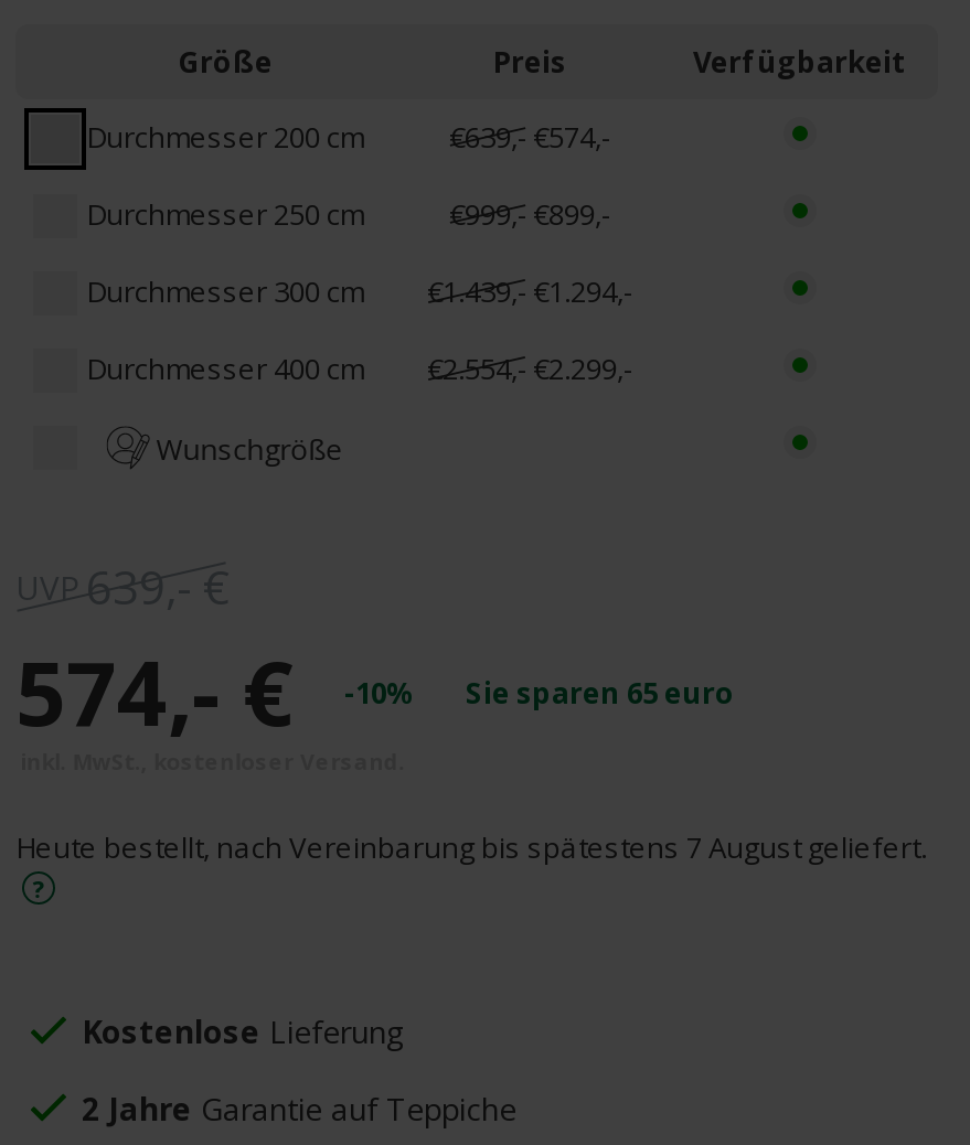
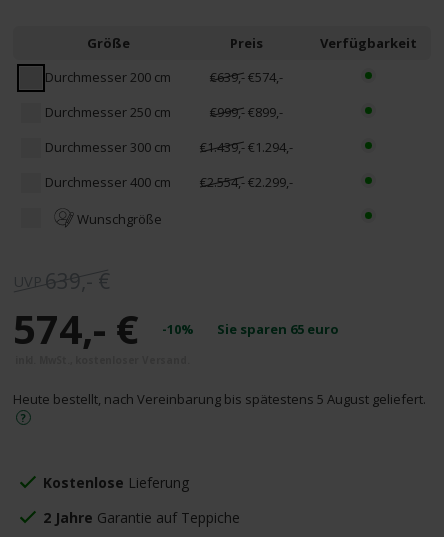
[15,828,927,868] Heute bestellt, nach Vereinbarung bis spätestens 7 August geliefert. -> [13,390,426,408] Heute bestellt, nach Vereinbarung bis spätestens 5 August geliefert.

